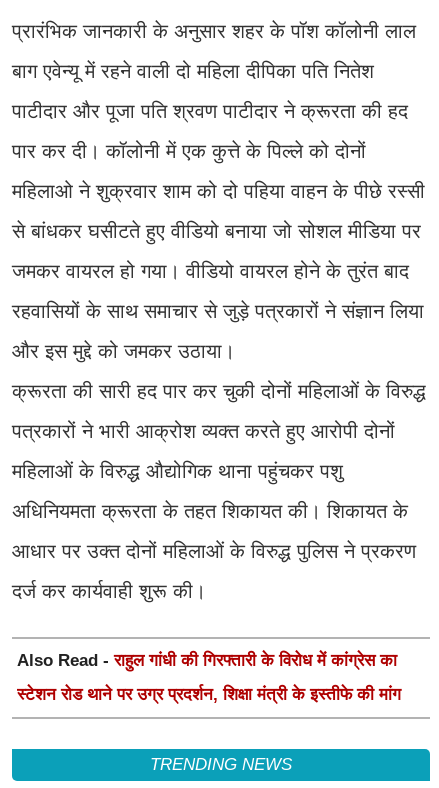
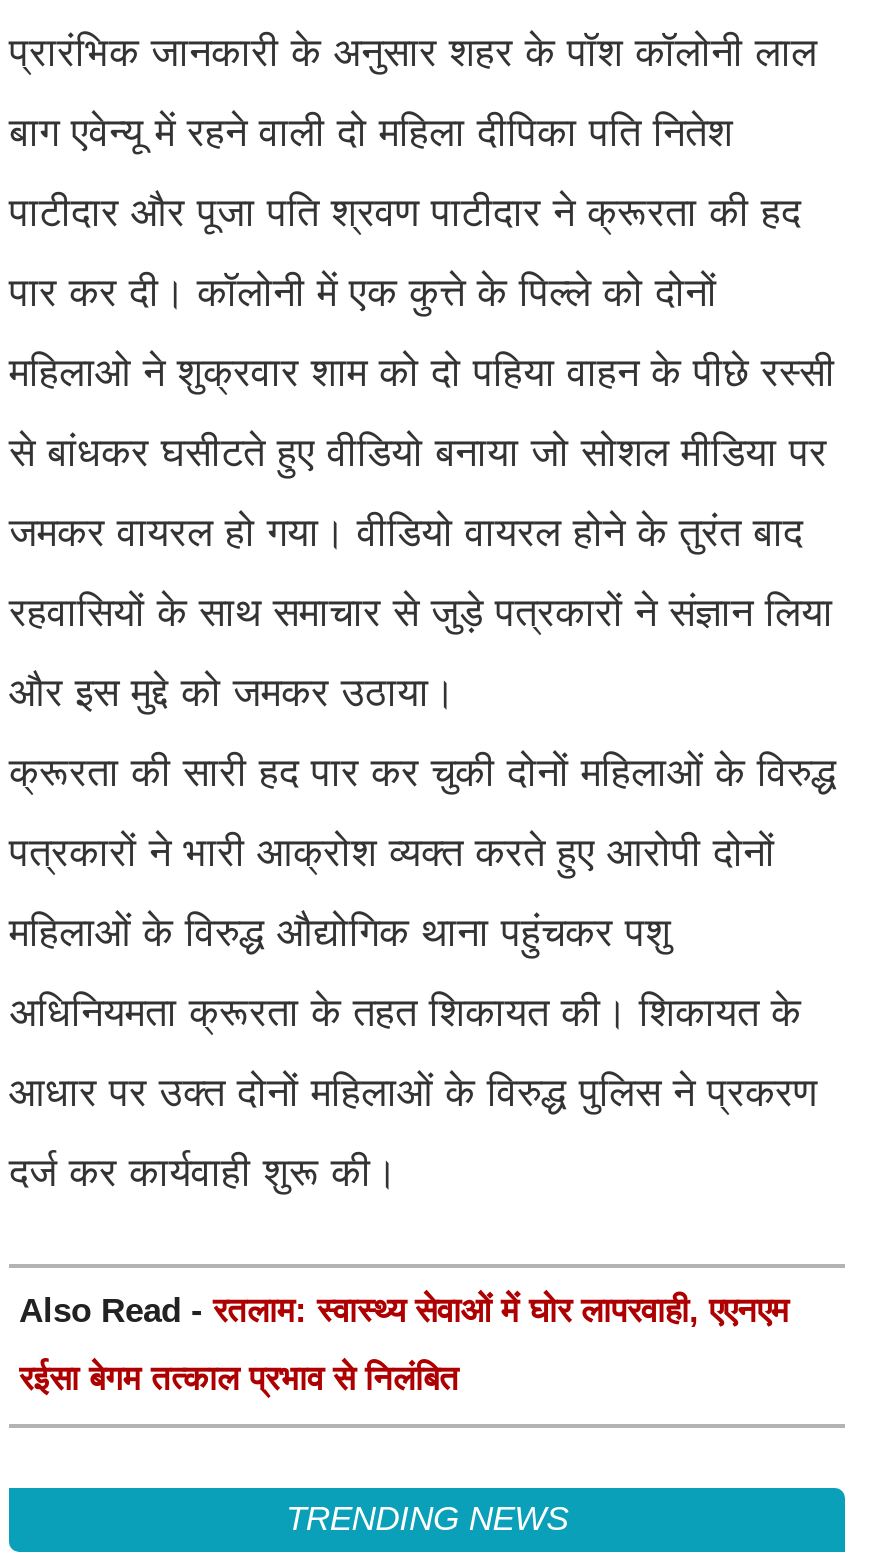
[17,651,397,670] Also Read - राहुल गांधी की गिरफ्तारी के विरोध में कांग्रेस का -> [19,1292,789,1330] Also Read - रतलाम: स्वास्थ्य सेवाओं में घोर लापरवाही, एएनएम
[17,685,401,704] स्टेशन रोड थाने पर उग्र प्रदर्शन, शिक्षा मंत्री के इस्तीफे की मांग -> [19,1360,459,1398] रईसा बेगम तत्काल प्रभाव से निलंबित

